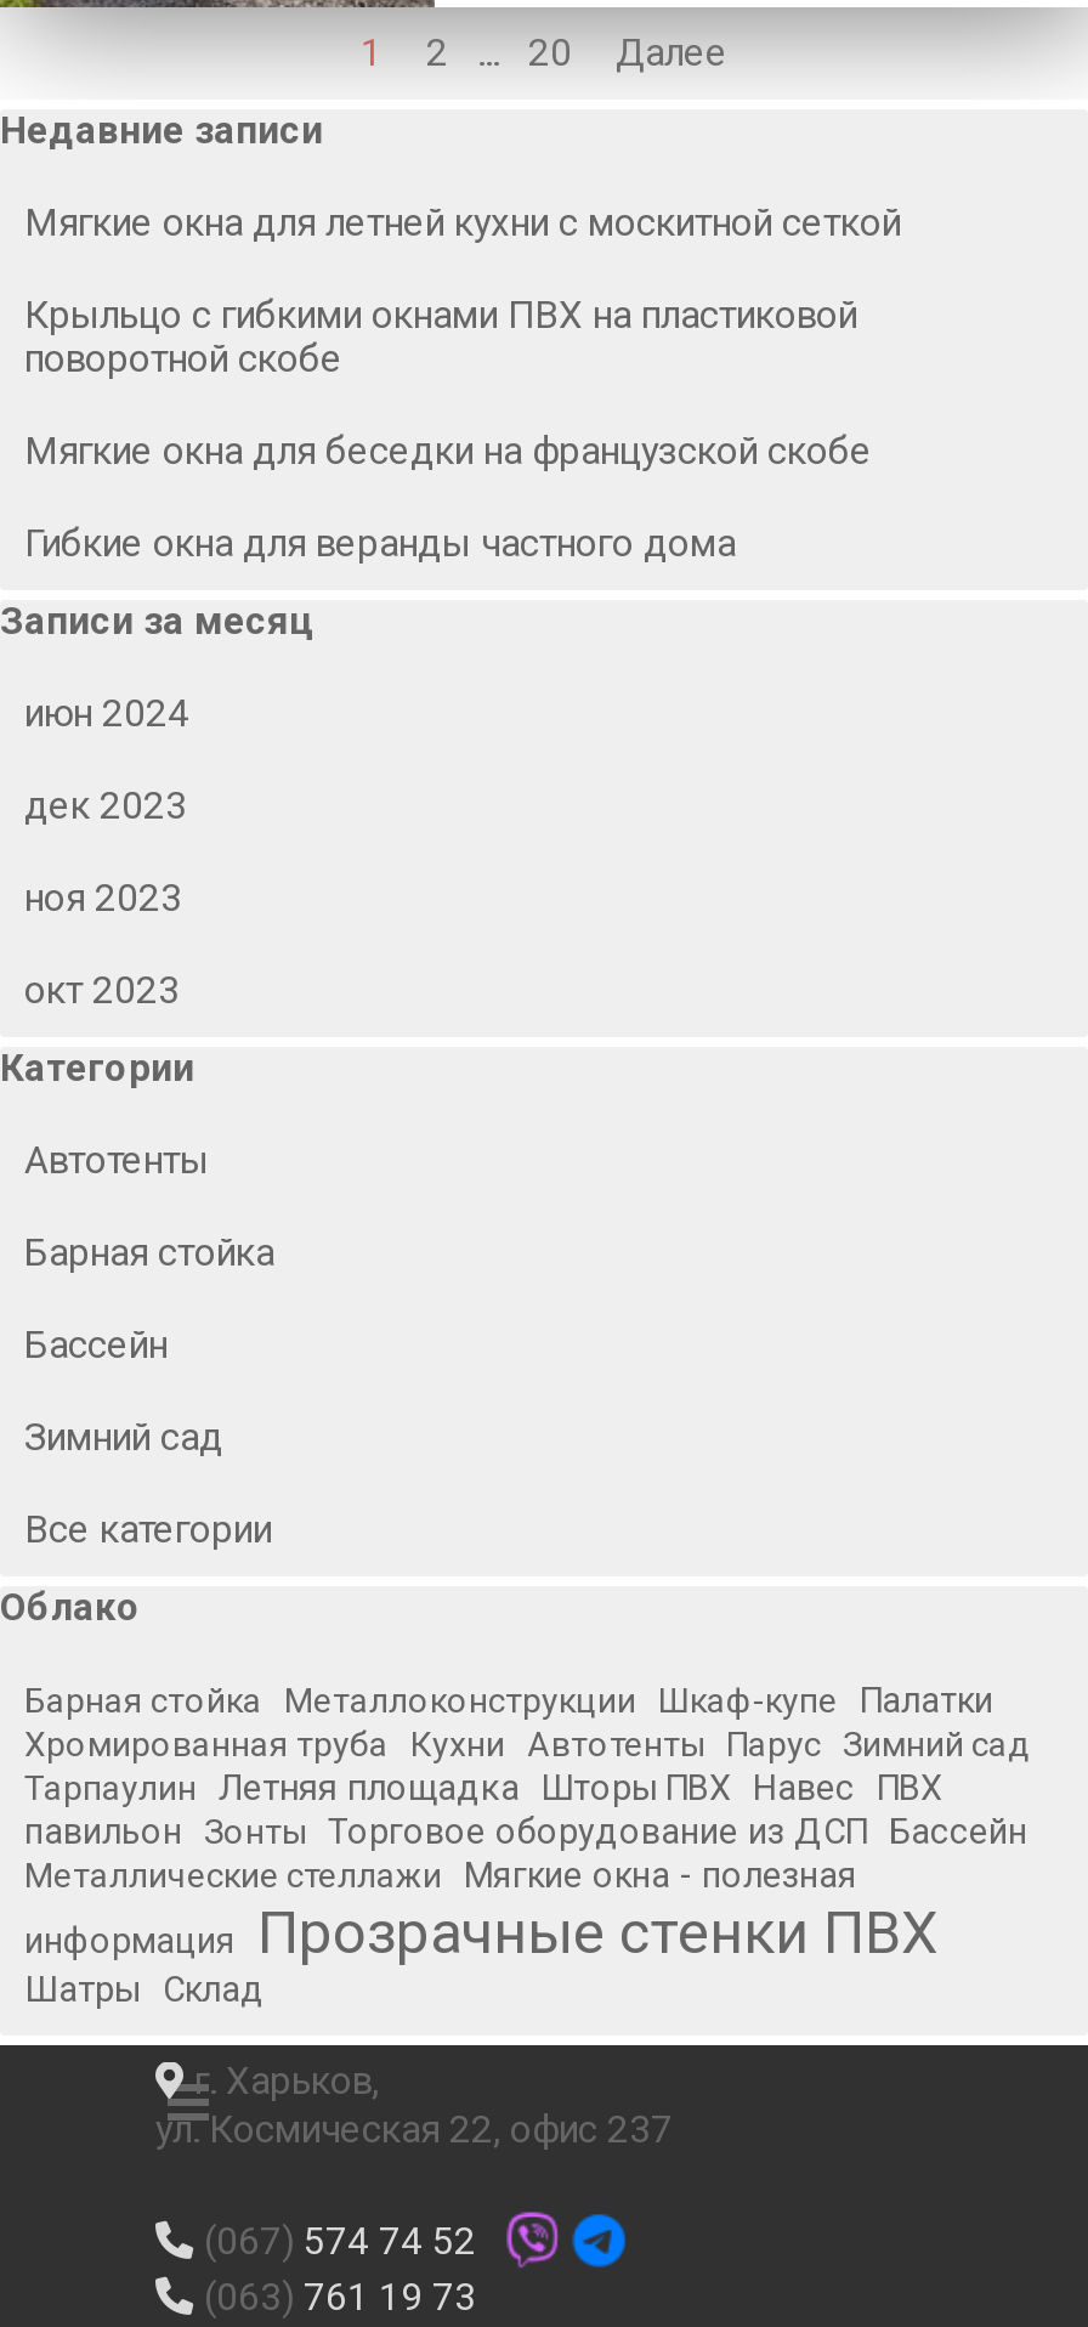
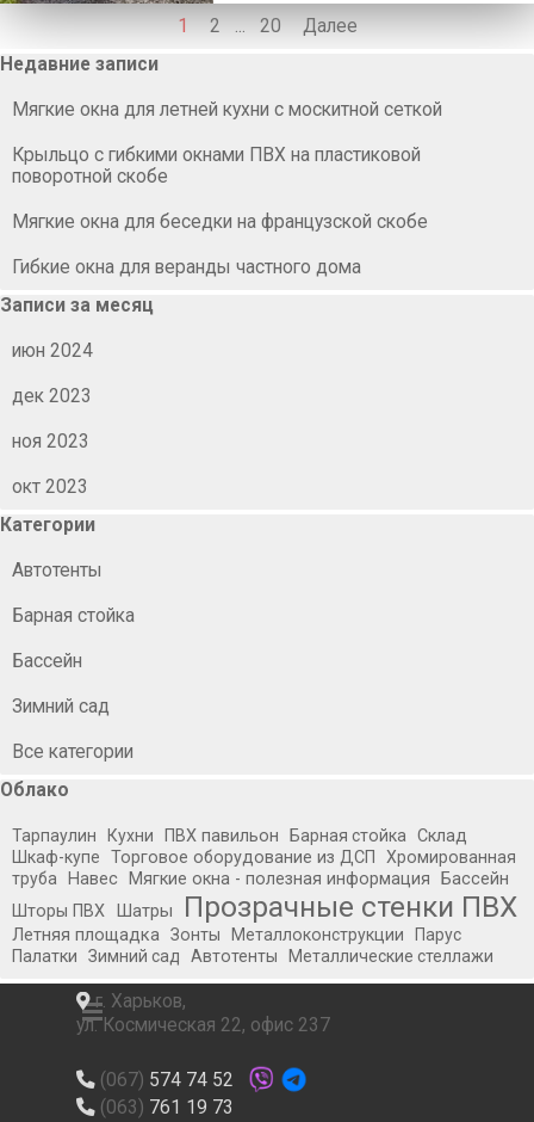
[24,1681,1030,2011] Барная стойка Металлоконструкции Шкаф-купе Палатки | Хромированная труба Кухни Автотенты Парус Зимний сад | Тарпаулин Летняя площадка Шторы ПВХ Навес ПВХ | павильон Зонты Торговое оборудование из ДСП Бассейн | Металлические стеллажи Мягкие окна - полезная | информация Прозрачные стенки ПВХ | Шатры Склад -> [12,826,517,967] Тарпаулин Кухни ПВХ павильон Барная стойка Склад | Шкаф-купе Торговое оборудование из ДСП Хромированная | труба Навес Мягкие окна - полезная информация Бассейн | Шторы ПВХ Шатры Прозрачные стенки ПВХ | Летняя площадка Зонты Металлоконструкции Парус | Палатки Зимний сад Автотенты Металлические стеллажи

